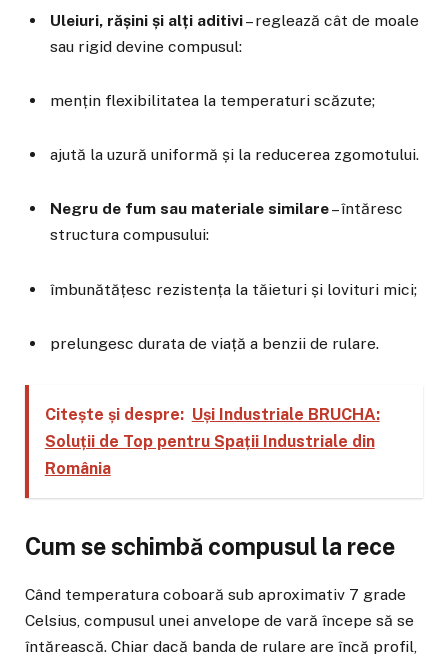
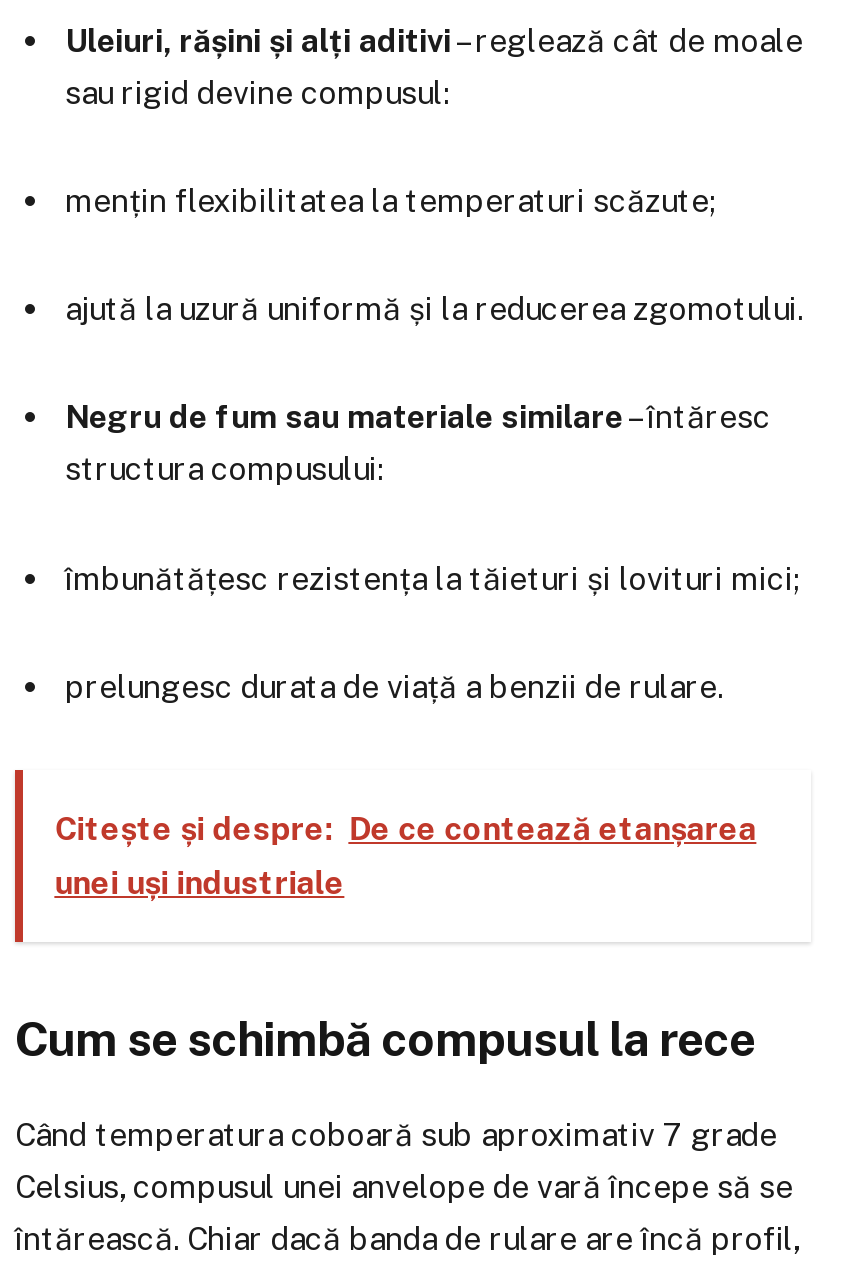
[45,405,380,478] Citește și despre: Uși Industriale BRUCHA: | Soluții de Top pentru Spații Industriale din | România -> [54,810,756,902] Citește și despre: De ce contează etanșarea | unei uși industriale

